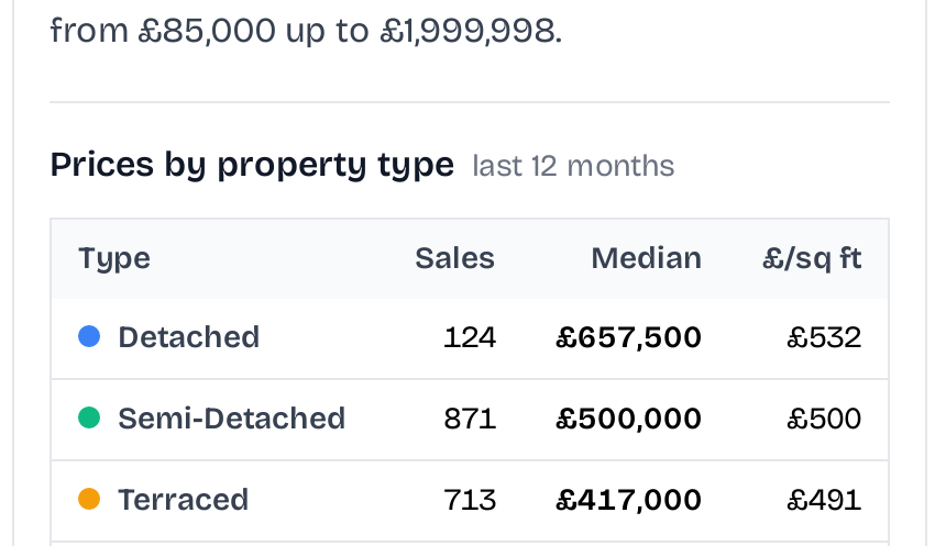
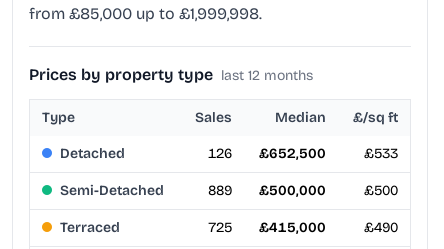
[443,319,496,357] 124 -> [208,145,232,162] 126
[555,319,703,357] £657,500 -> [259,145,326,162] £652,500
[787,319,861,357] £532 -> [364,145,398,162] £533
[443,401,703,438] 871 £500,000 -> [208,182,326,199] 889 £500,000
[443,482,496,519] 713 -> [208,219,232,236] 725
[555,482,703,519] £417,000 -> [259,219,326,236] £415,000
[787,482,861,519] £491 -> [364,219,398,236] £490

